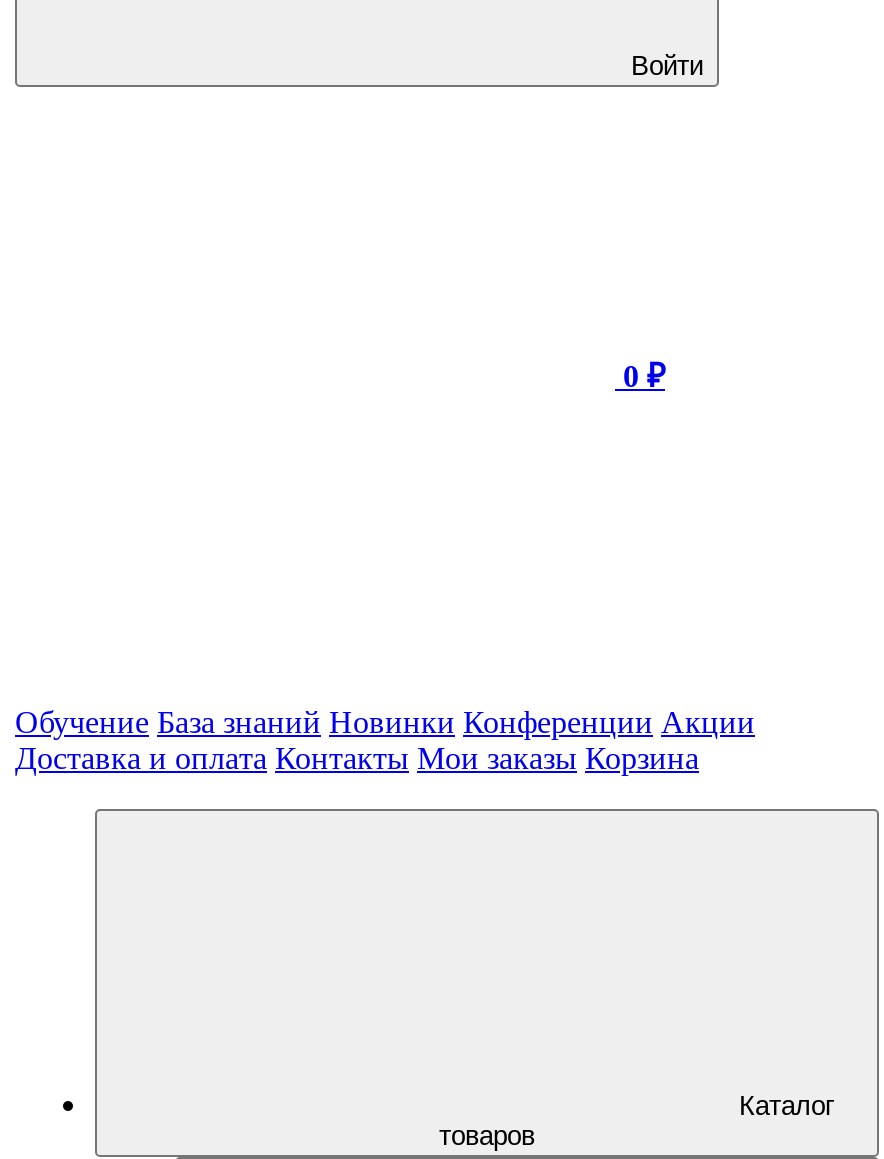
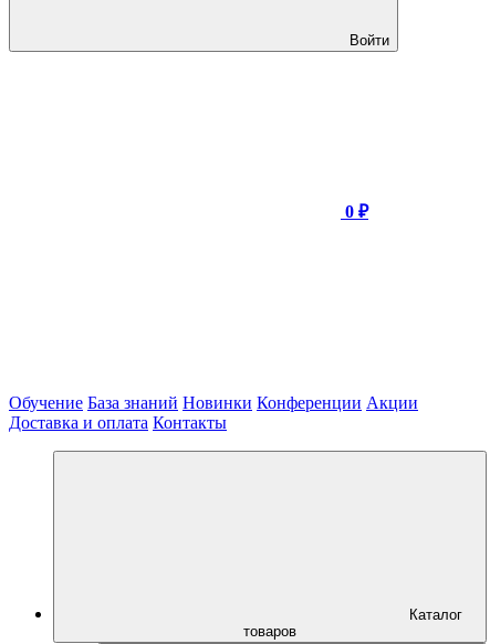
[15,741,699,775] Доставка и оплата Контакты Мои заказы Корзина -> [9,413,227,432] Доставка и оплата Контакты

